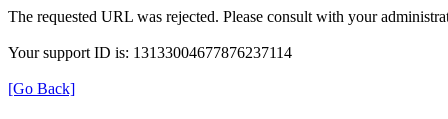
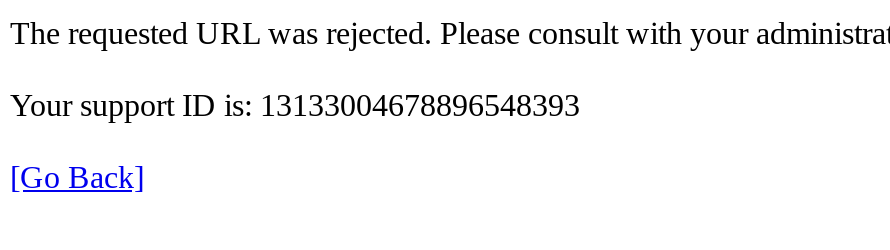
[8,44,292,61] Your support ID is: 13133004677876237114 -> [10,88,580,122] Your support ID is: 13133004678896548393

